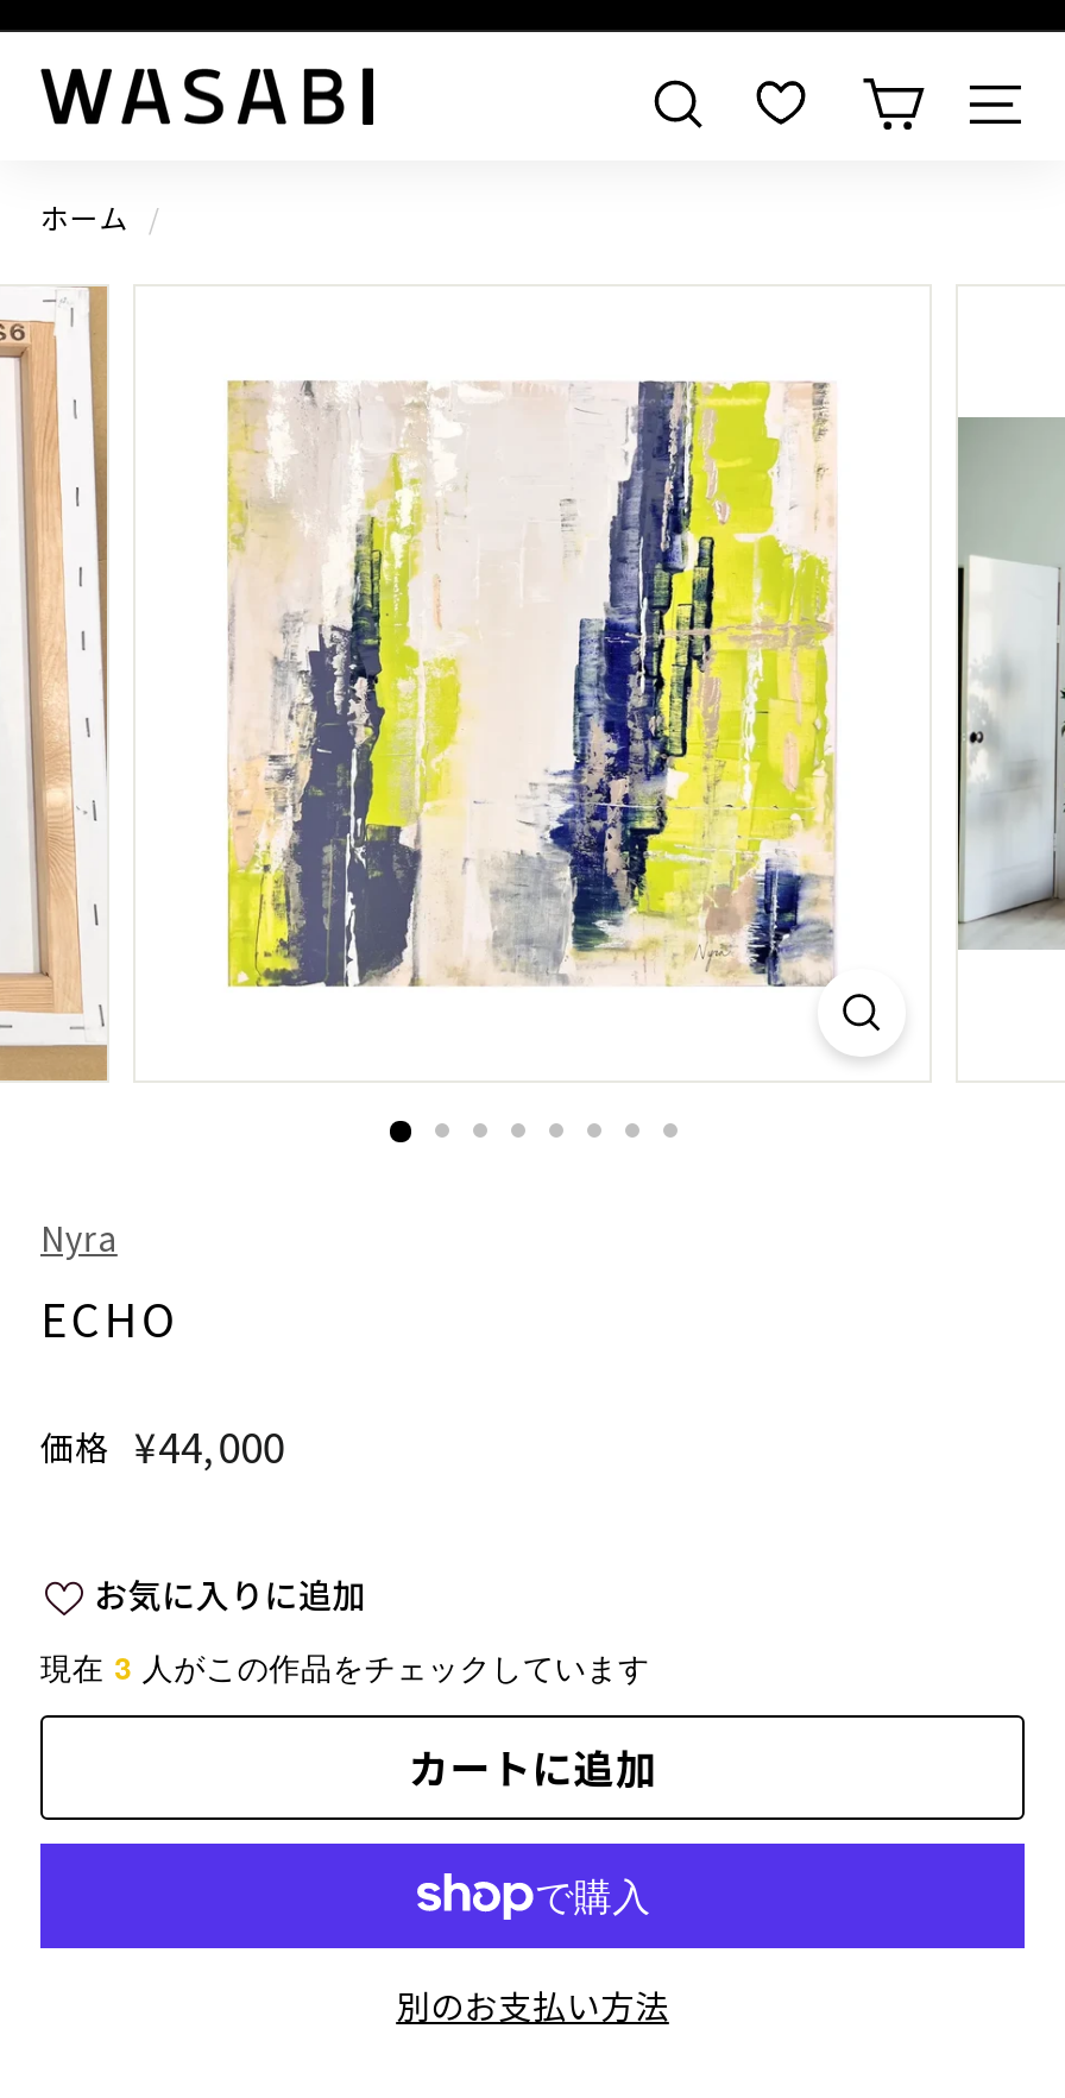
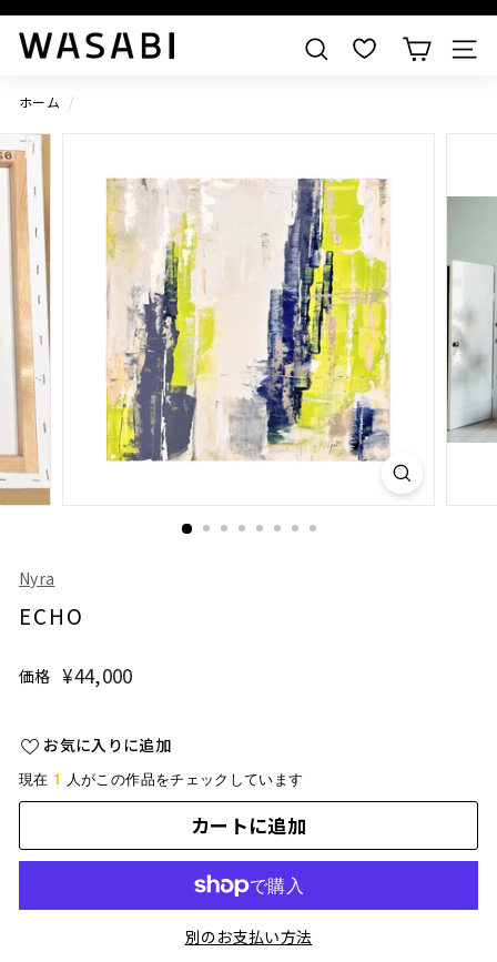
[40,1644,650,1689] 現在 3 人がこの作品をチェックしています -> [19,768,303,789] 現在 1 人がこの作品をチェックしています

